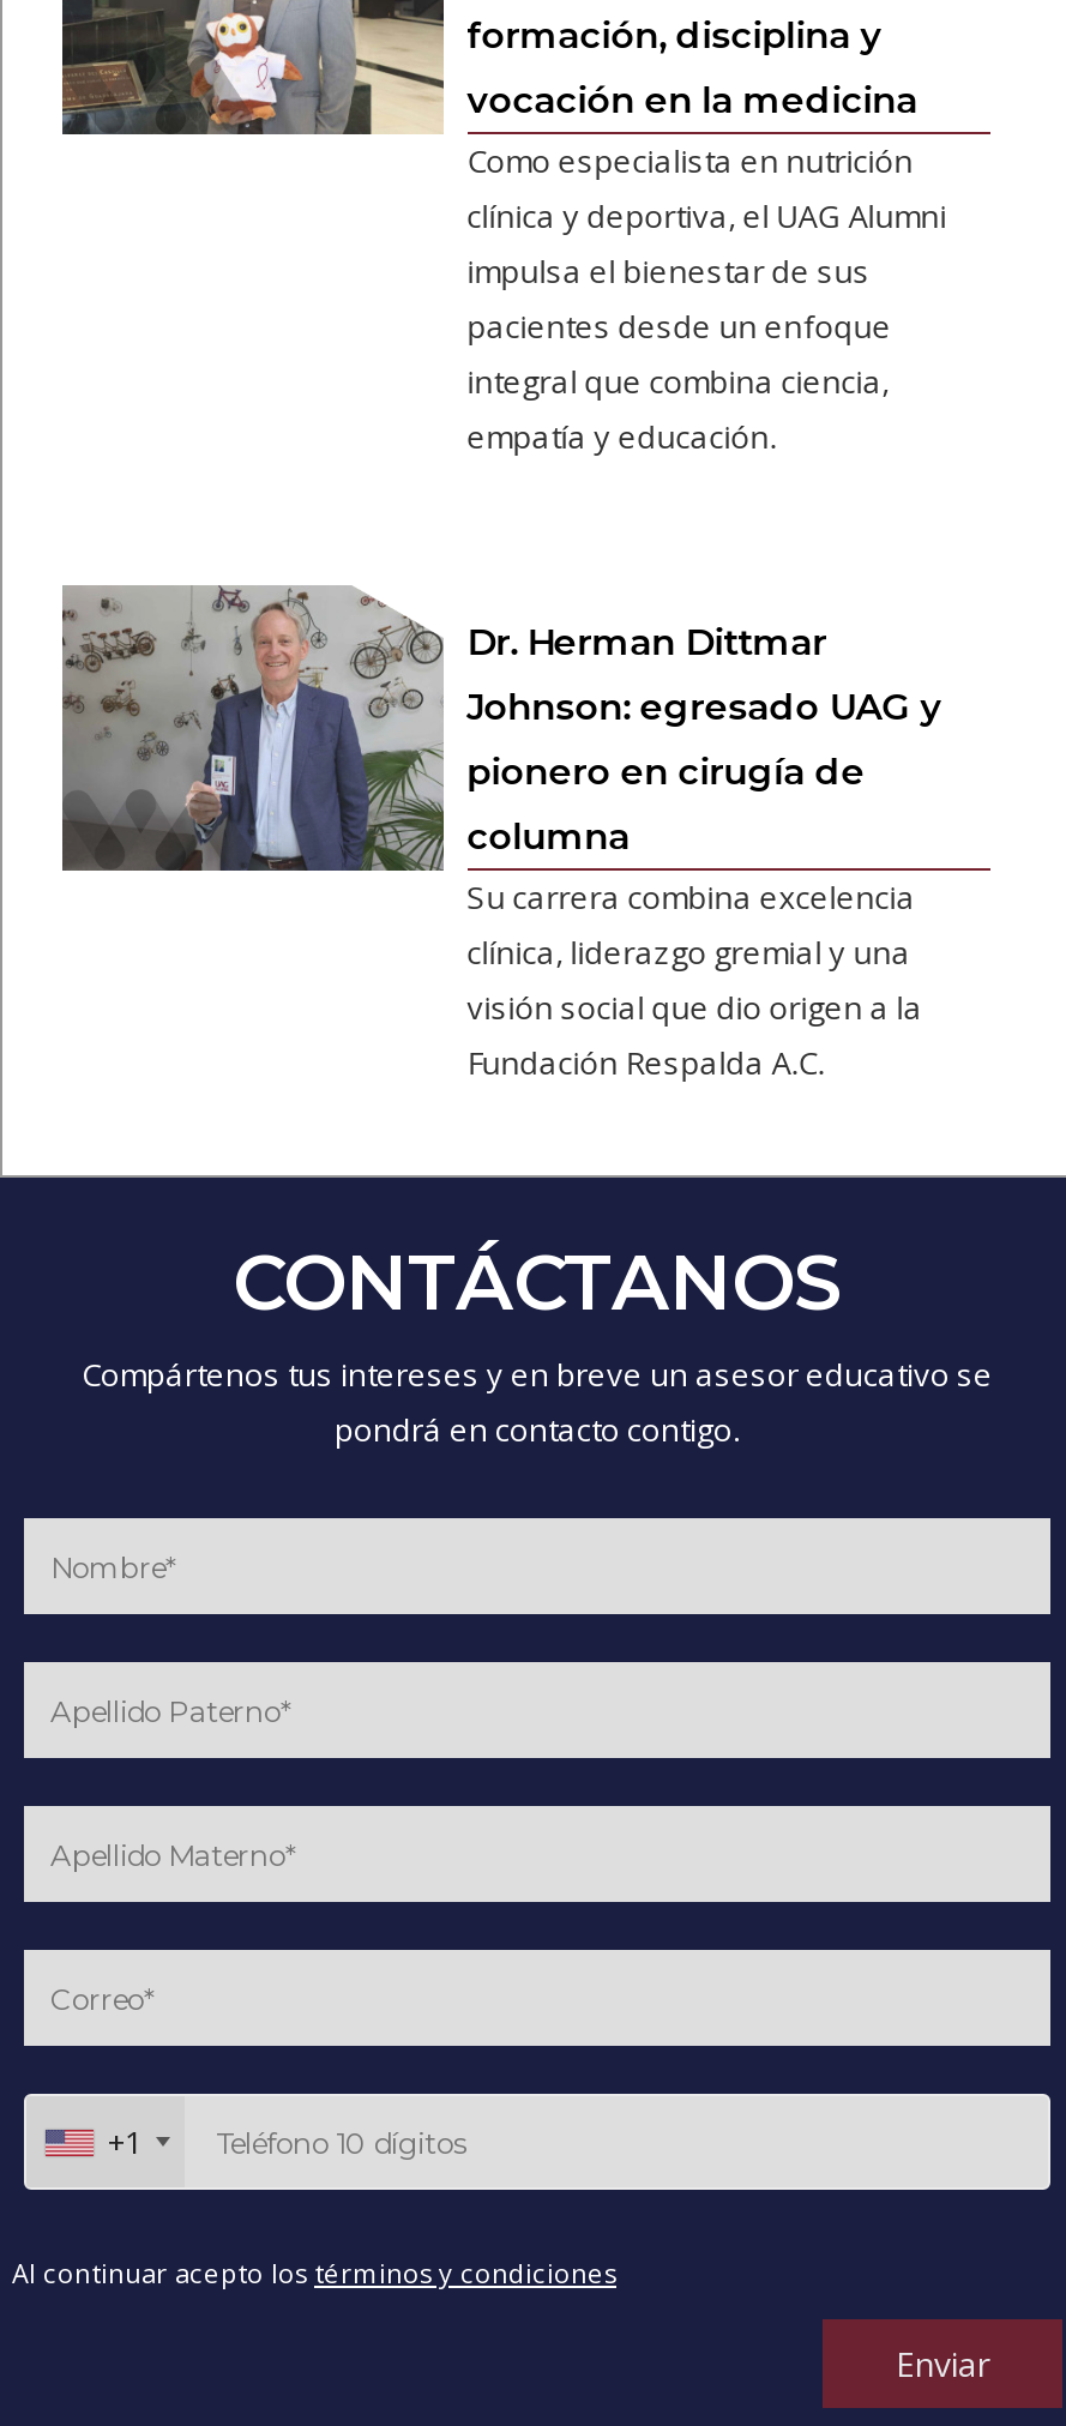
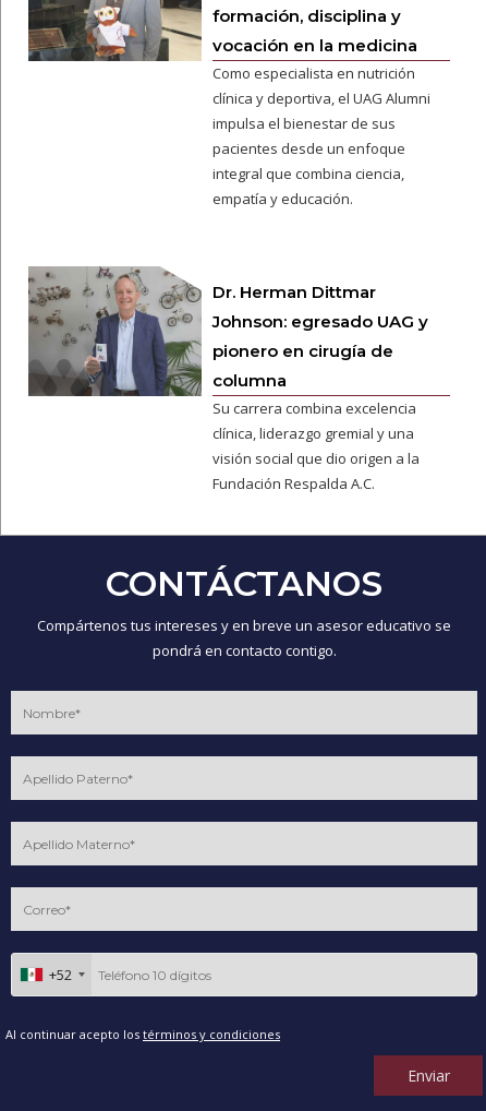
[108,2119,141,2162] +1 -> [49,964,72,984] +52

